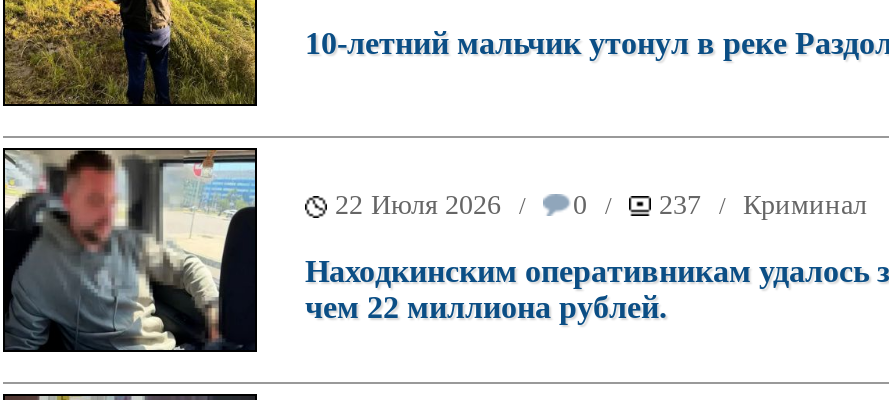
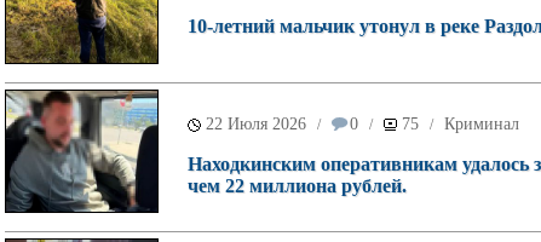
[335,190,867,220] 22 Июля 2026 / 0 / 237 / Криминал -> [206,115,519,133] 22 Июля 2026 / 0 / 75 / Криминал

